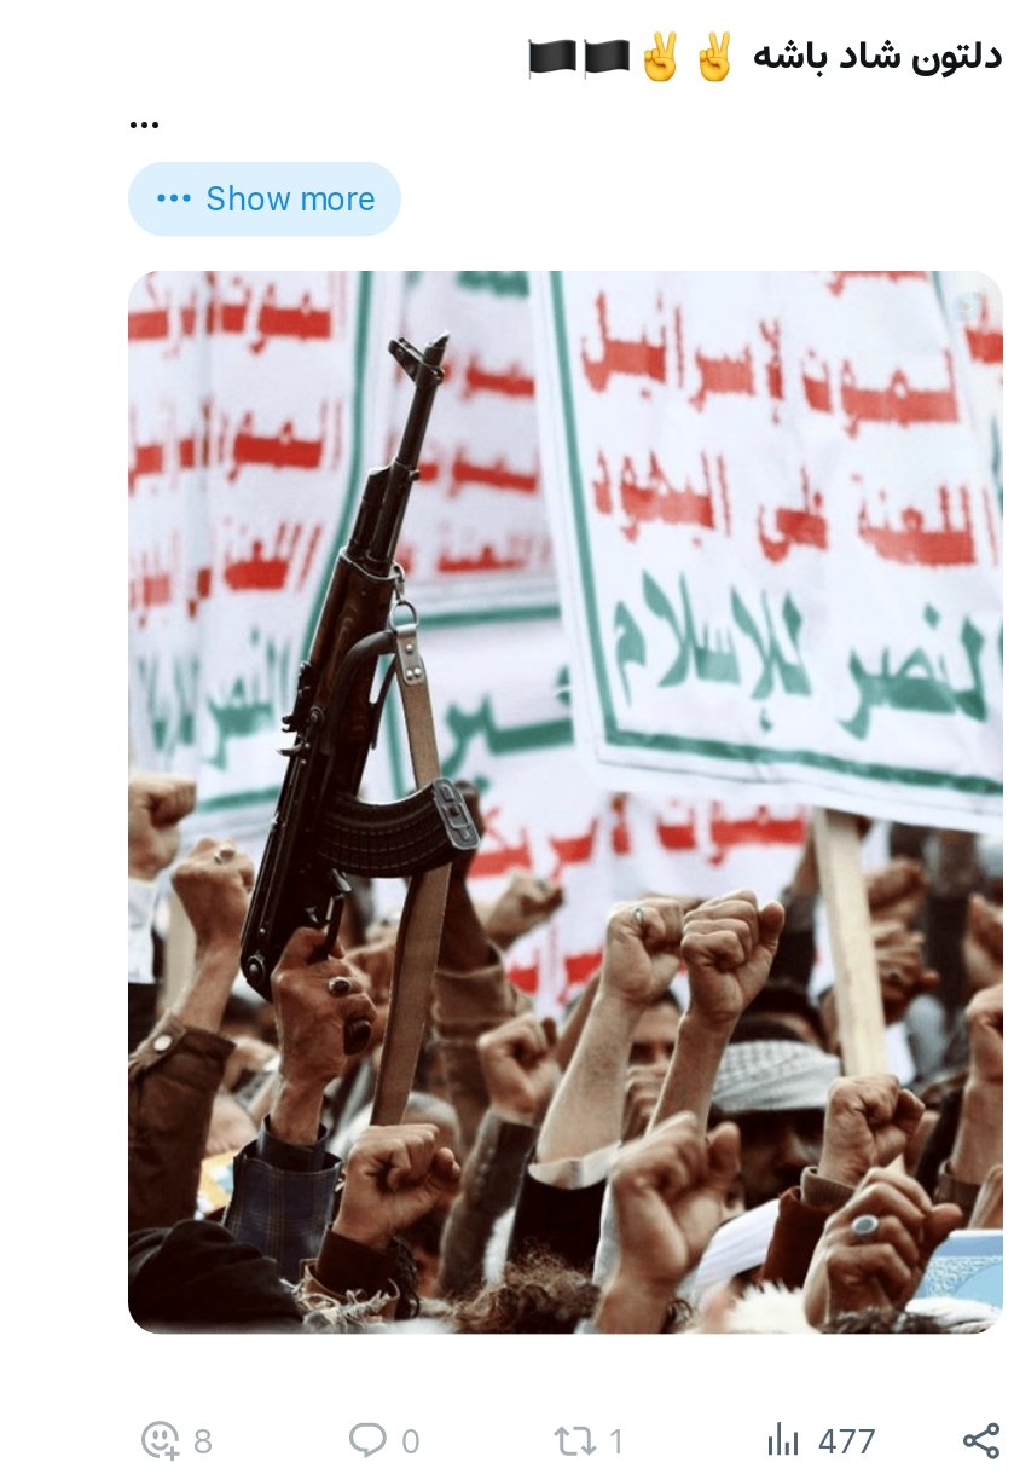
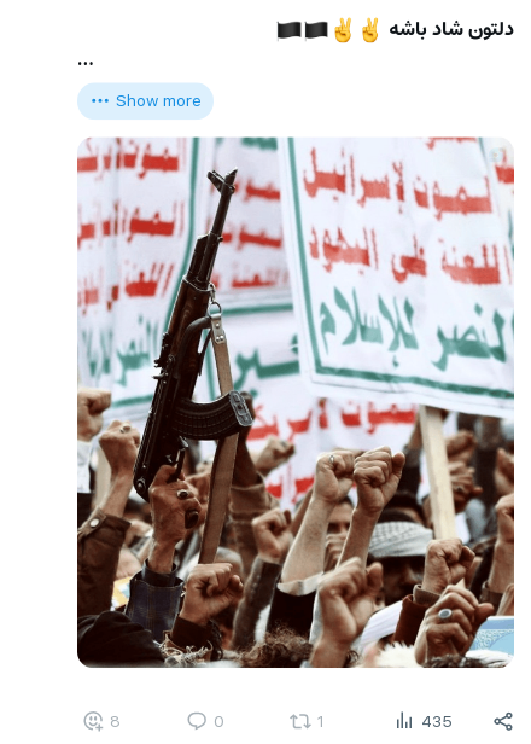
[817,1416,877,1462] 477 -> [421,709,452,732] 435

